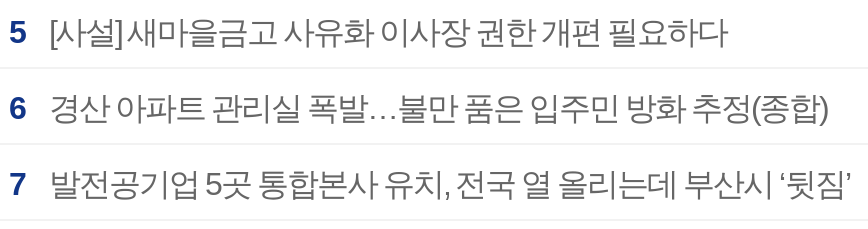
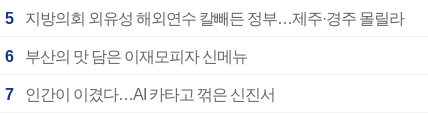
[49,15,727,49] [사설] 새마을금고 사유화 이사장 권한 개편 필요하다 -> [25,10,404,27] 지방의회 외유성 해외연수 칼빼든 정부…제주·경주 몰릴라
[49,91,827,125] 경산 아파트 관리실 폭발…불만 품은 입주민 방화 추정(종합) -> [25,48,247,65] 부산의 맛 담은 이재모피자 신메뉴
[49,167,851,201] 발전공기업 5곳 통합본사 유치, 전국 열 올리는데 부산시 ‘뒷짐’ -> [25,86,275,103] 인간이 이겼다…AI 카타고 꺾은 신진서

